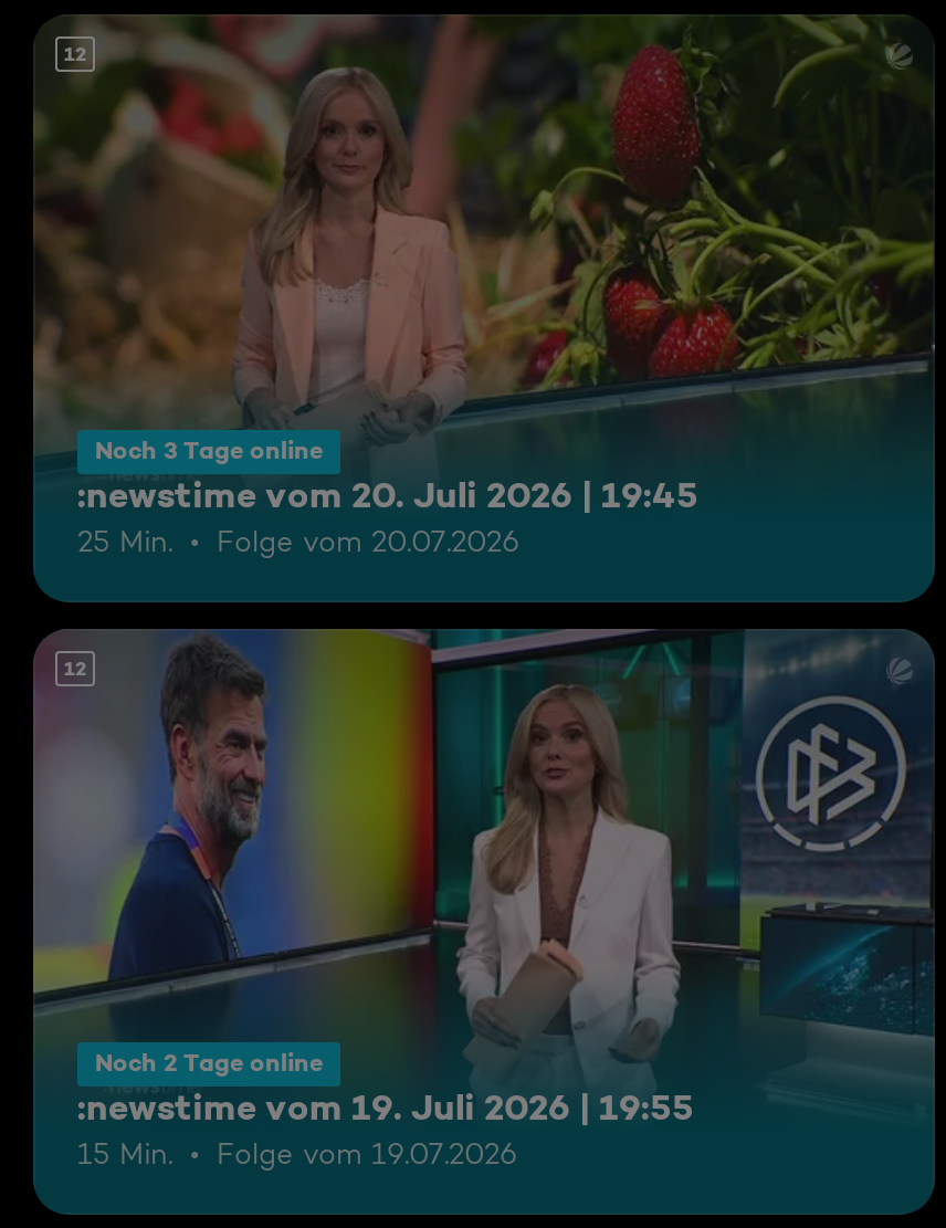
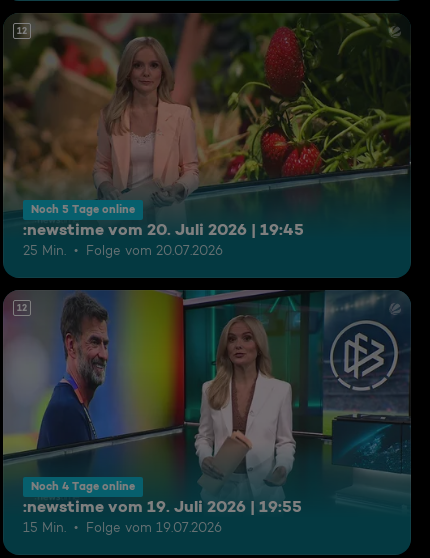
[95,435,323,466] Noch 3 Tage online -> [31,202,135,216] Noch 5 Tage online
[95,1048,323,1079] Noch 2 Tage online -> [31,479,135,493] Noch 4 Tage online

